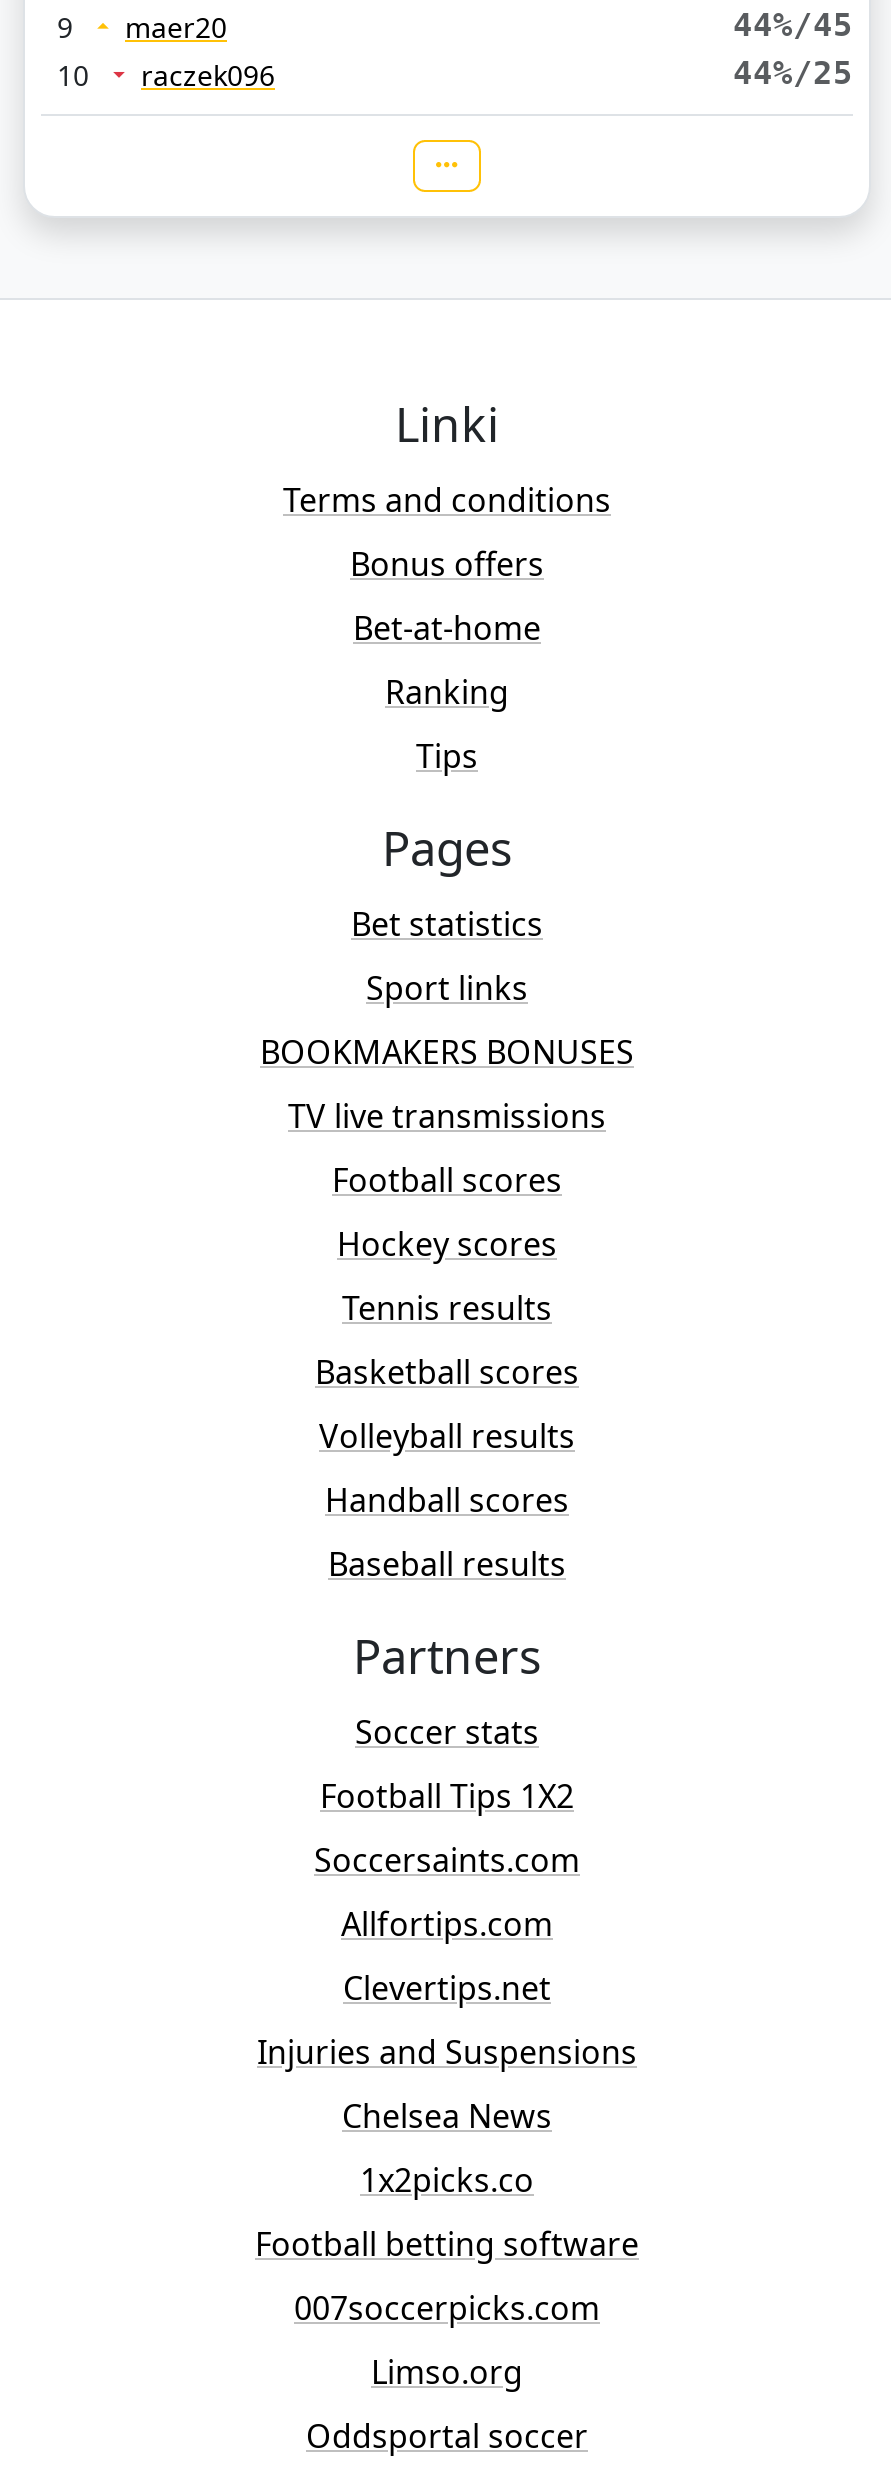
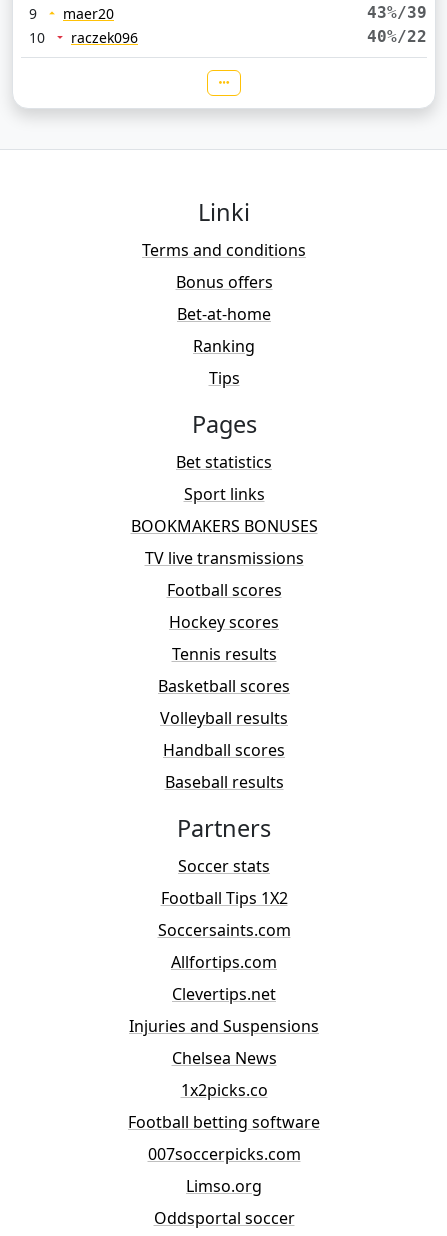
[733,6,853,44] 44%/45 -> [367,3,427,22] 43%/39
[733,54,853,92] 44%/25 -> [367,27,427,46] 40%/22

